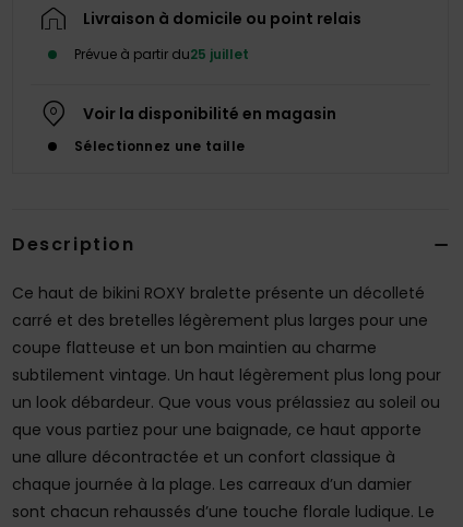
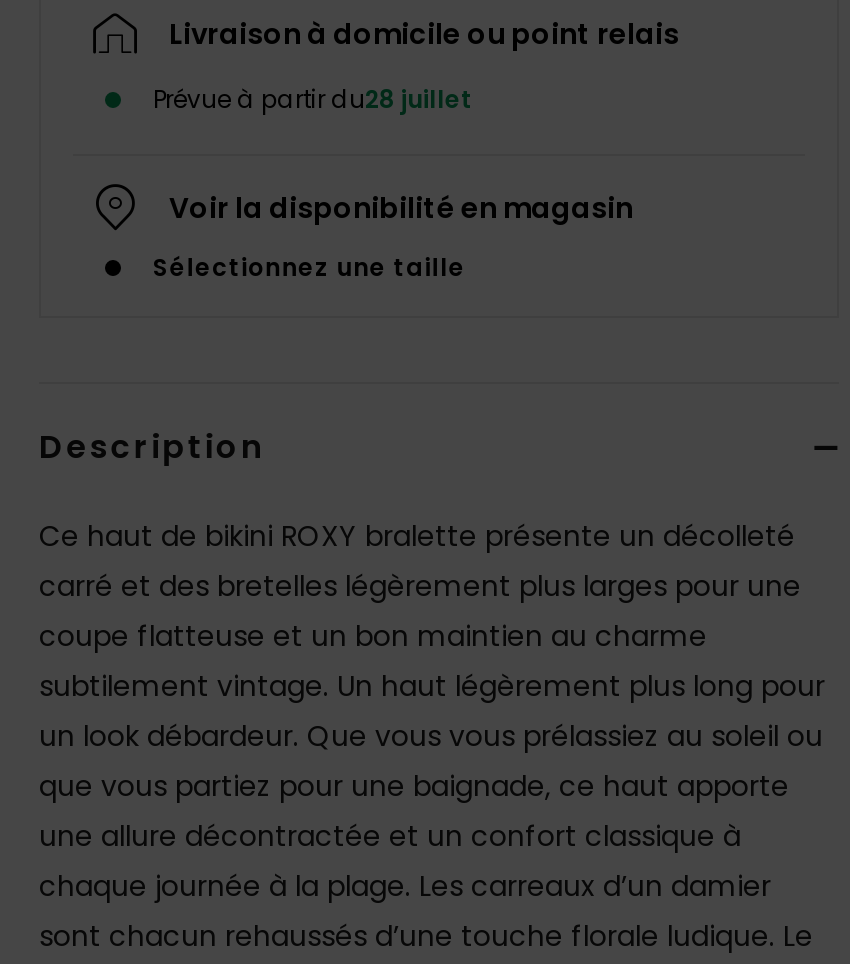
[74,45,249,64] Prévue à partir du25 juillet -> [153,82,473,116] Prévue à partir du28 juillet

